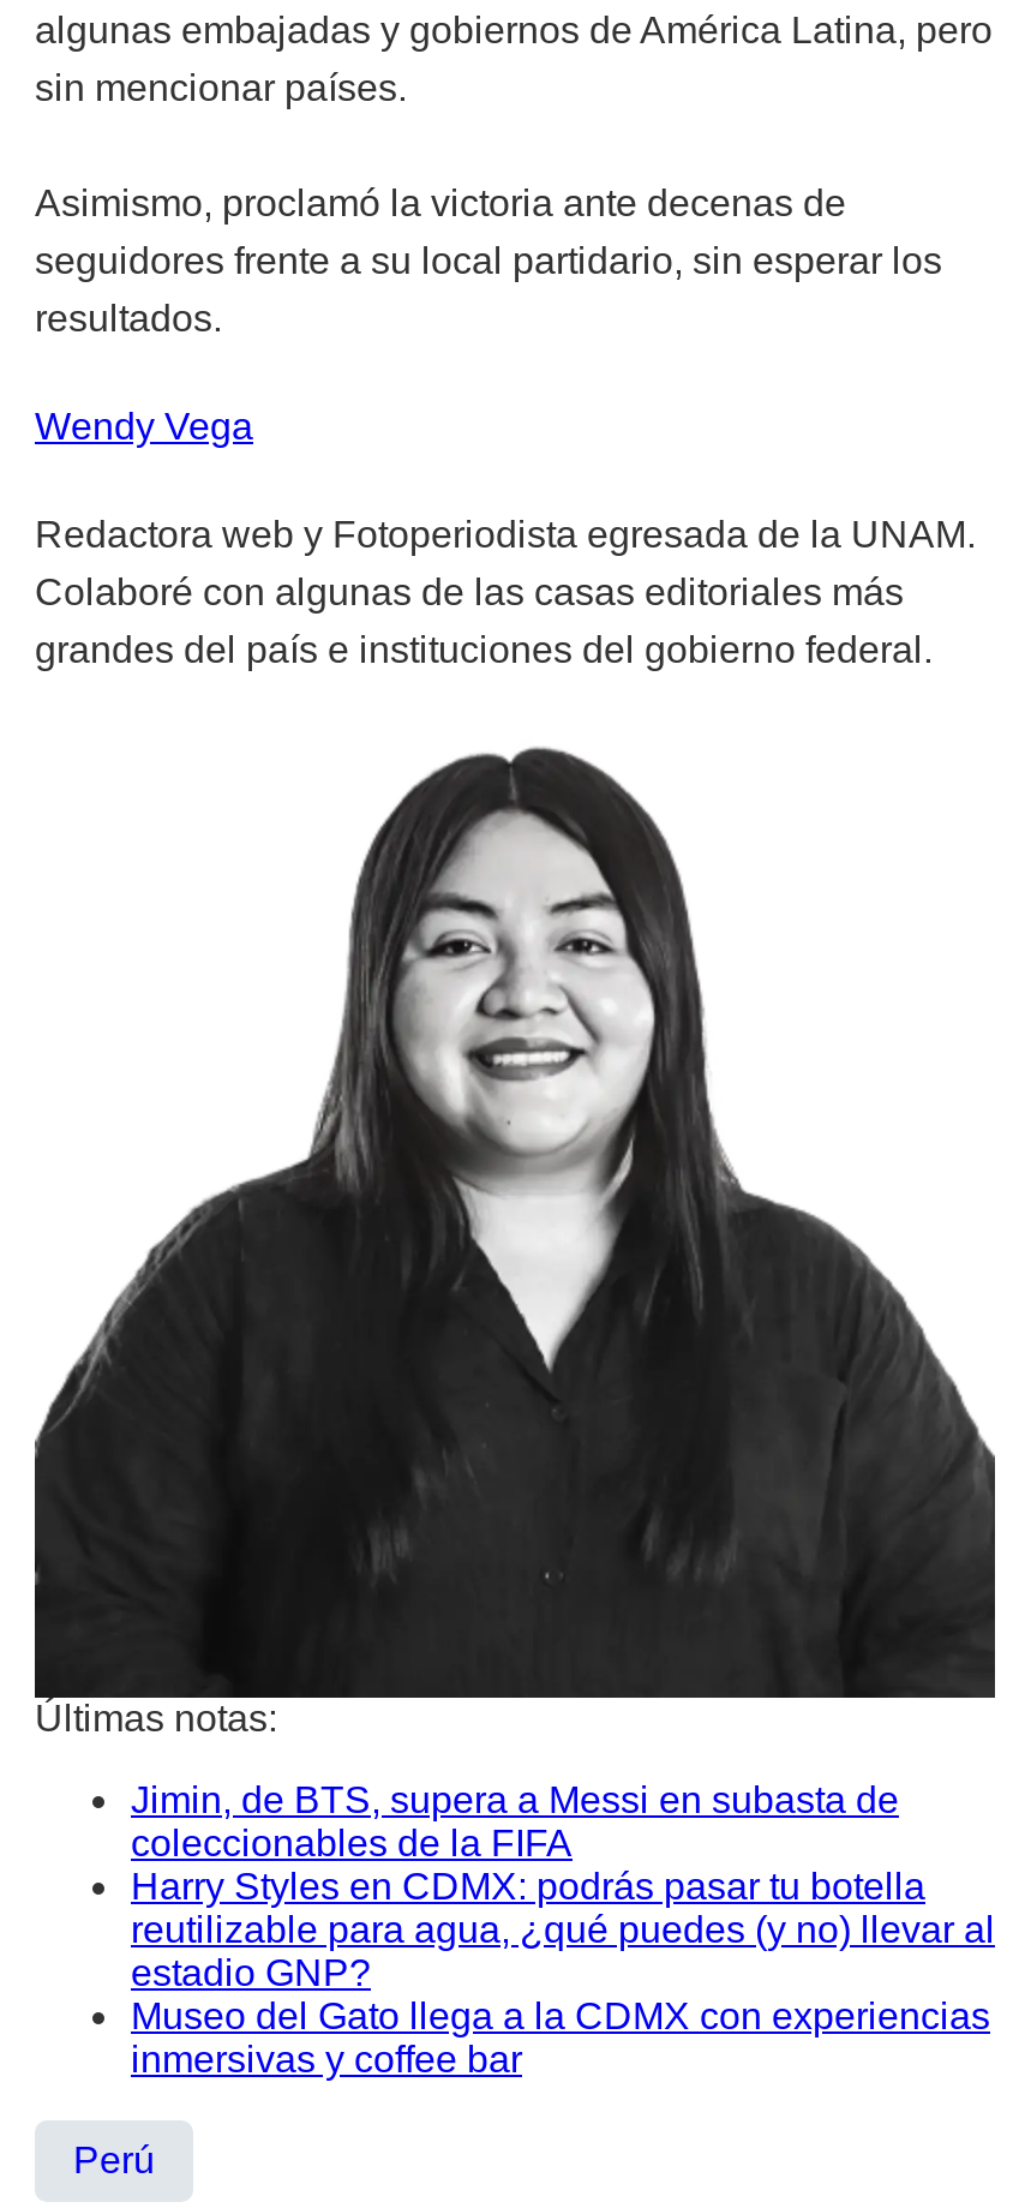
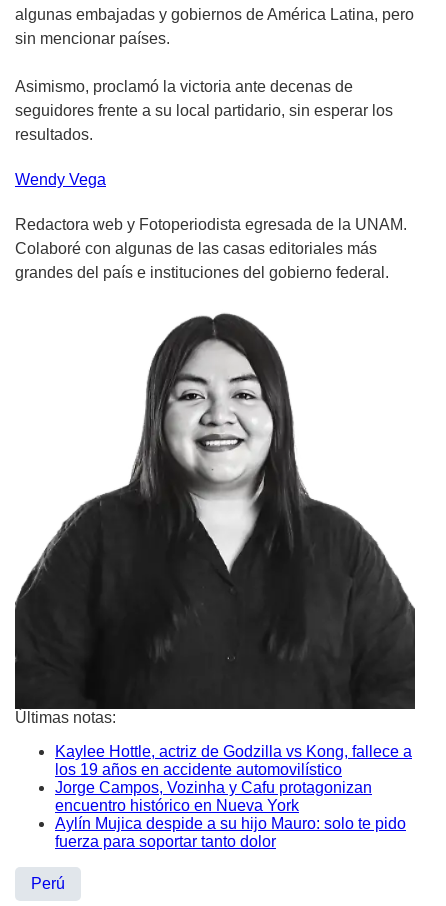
[131,1780,995,2080] Jimin, de BTS, supera a Messi en subasta de | coleccionables de la FIFA | Harry Styles en CDMX: podrás pasar tu botella | reutilizable para agua, ¿qué puedes (y no) llevar al | estadio GNP? | Museo del Gato llega a la CDMX con experiencias | inmersivas y coffee bar -> [55,743,412,850] Kaylee Hottle, actriz de Godzilla vs Kong, fallece a | los 19 años en accidente automovilístico | Jorge Campos, Vozinha y Cafu protagonizan | encuentro histórico en Nueva York | Aylín Mujica despide a su hijo Mauro: solo te pido | fuerza para soportar tanto dolor

